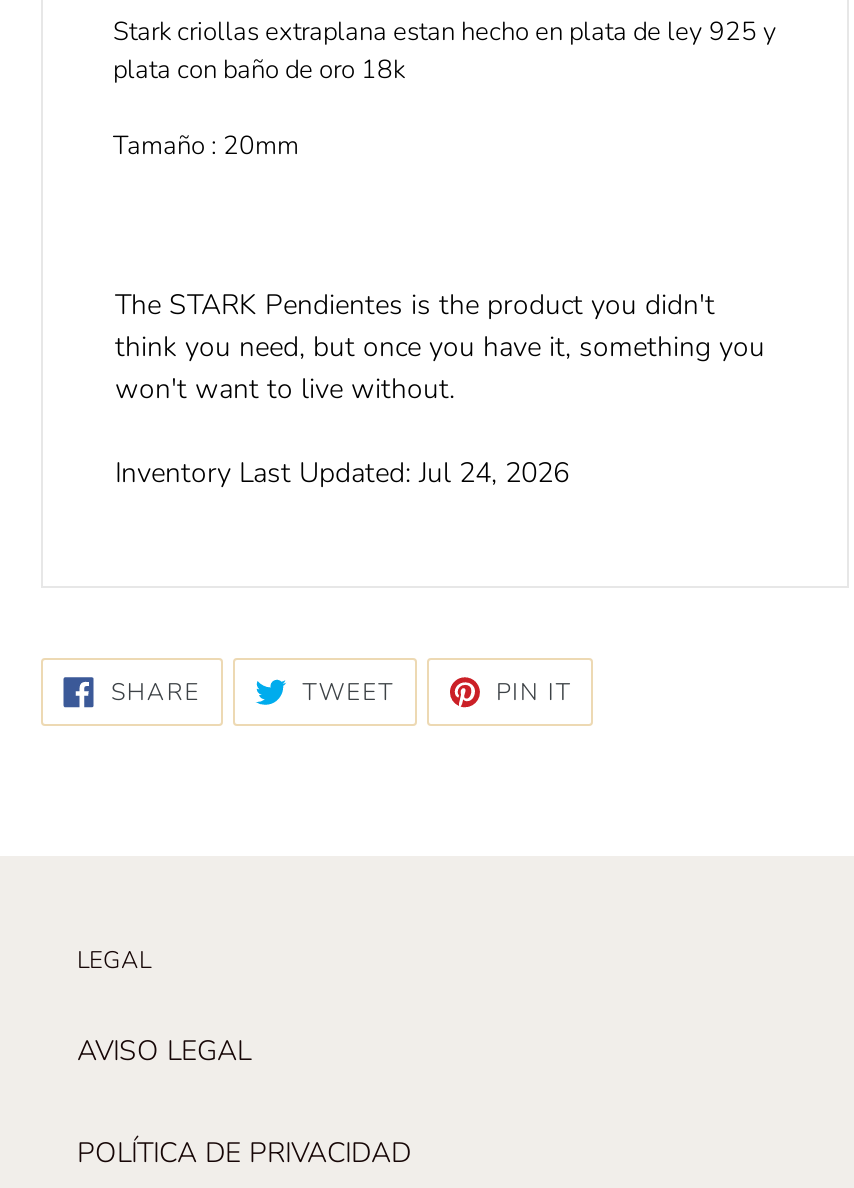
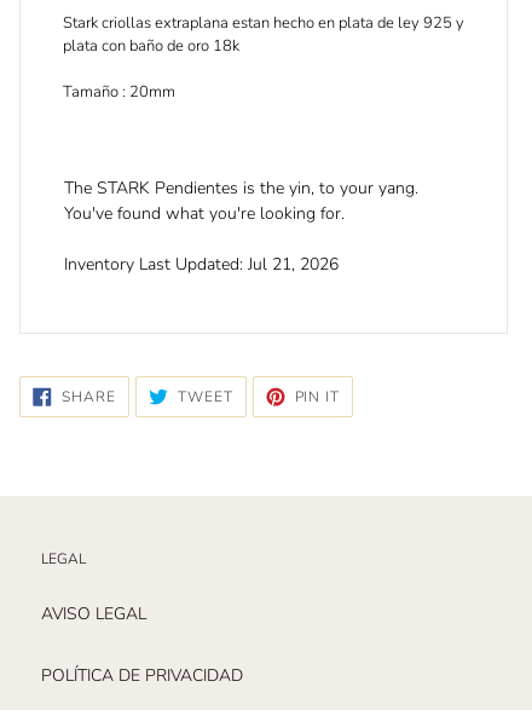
[115,286,765,408] The STARK Pendientes is the product you didn't | think you need, but once you have it, something you | won't want to live without. -> [64,177,418,225] The STARK Pendientes is the yin, to your yang. | You've found what you're looking for.
[115,454,569,492] Inventory Last Updated: Jul 24, 2026 -> [64,253,339,276] Inventory Last Updated: Jul 21, 2026

